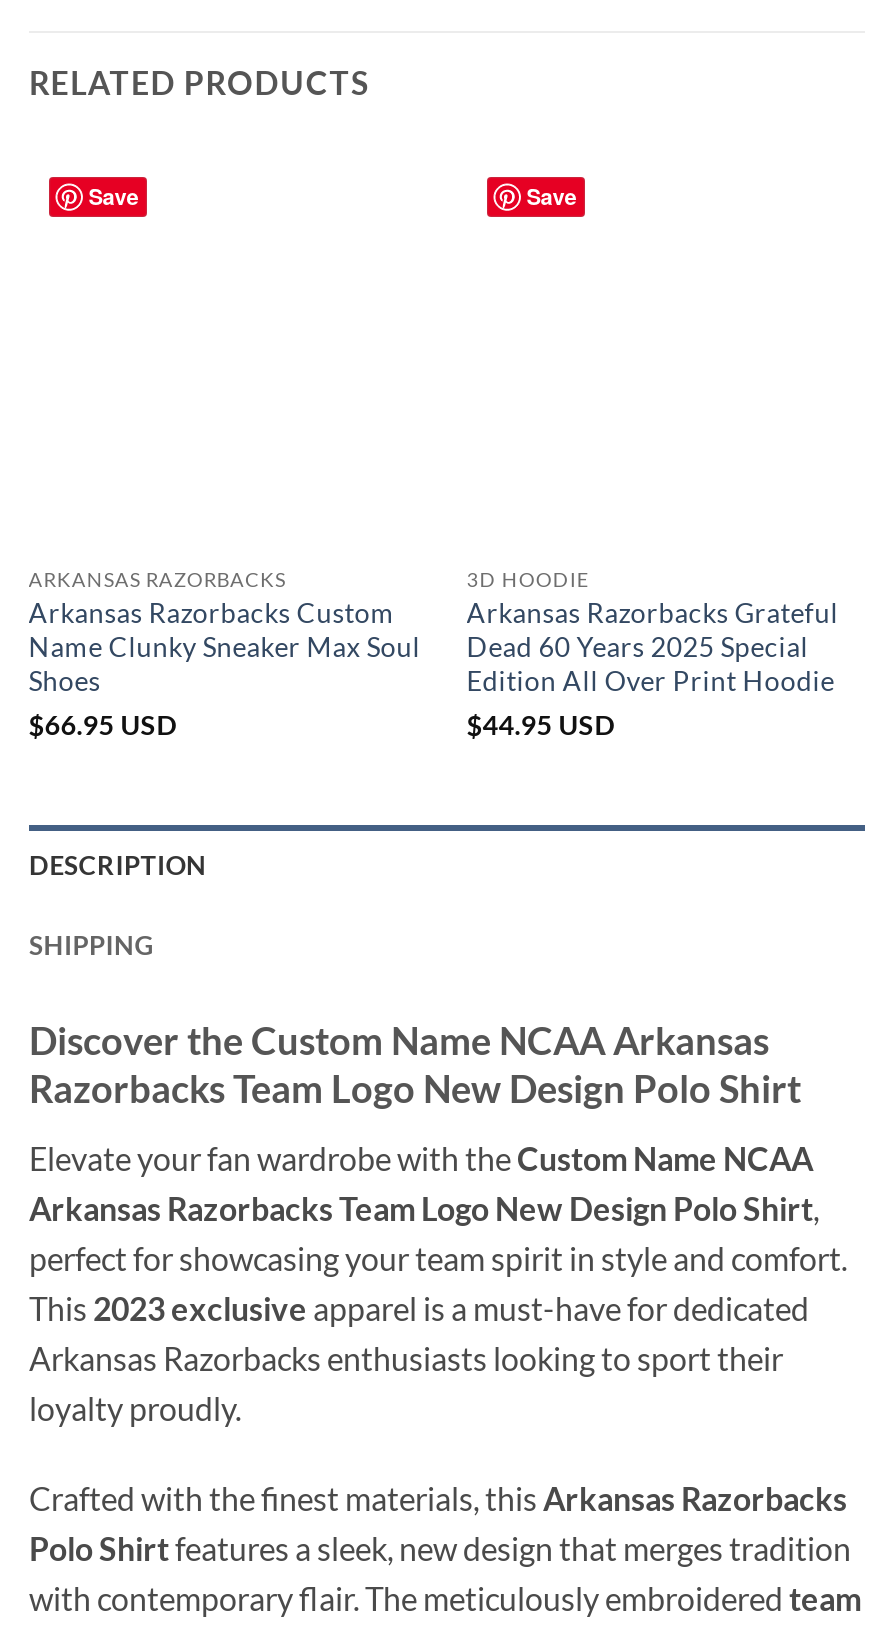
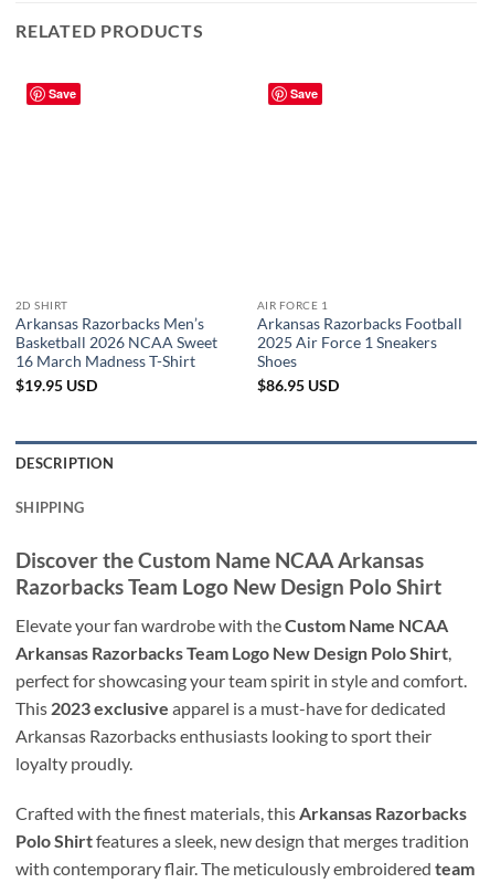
[29,568,421,742] ARKANSAS RAZORBACKS | Arkansas Razorbacks Custom | Name Clunky Sneaker Max Soul | Shoes | $66.95 USD -> [15,299,217,395] 2D SHIRT | Arkansas Razorbacks Men’s | Basketball 2026 NCAA Sweet | 16 March Madness T-Shirt | $19.95 USD
[467,568,839,742] 3D HOODIE | Arkansas Razorbacks Grateful | Dead 60 Years 2025 Special | Edition All Over Print Hoodie | $44.95 USD -> [257,299,462,395] AIR FORCE 1 | Arkansas Razorbacks Football | 2025 Air Force 1 Sneakers | Shoes | $86.95 USD

